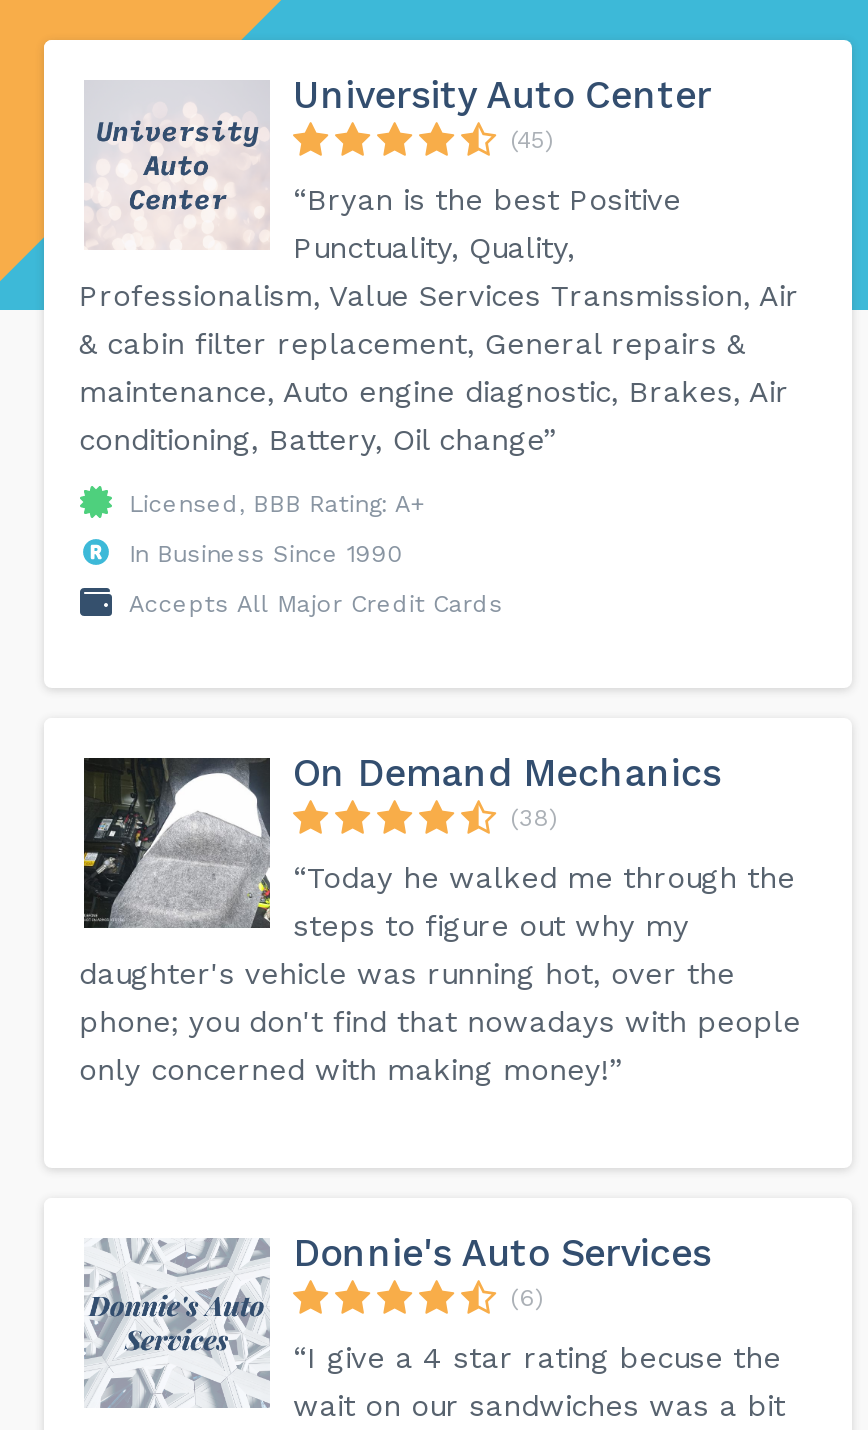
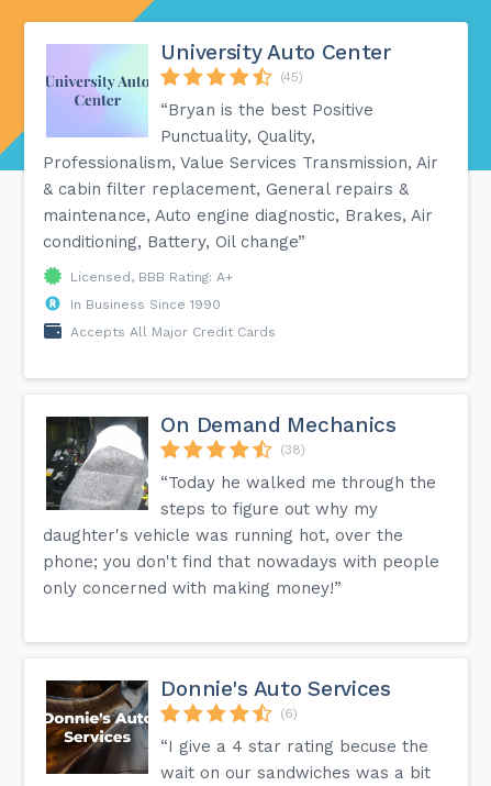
[84,82,270,250] [image] -> [45,45,149,137] [image]
[84,1238,270,1408] [image] -> [45,679,149,775] [image]

